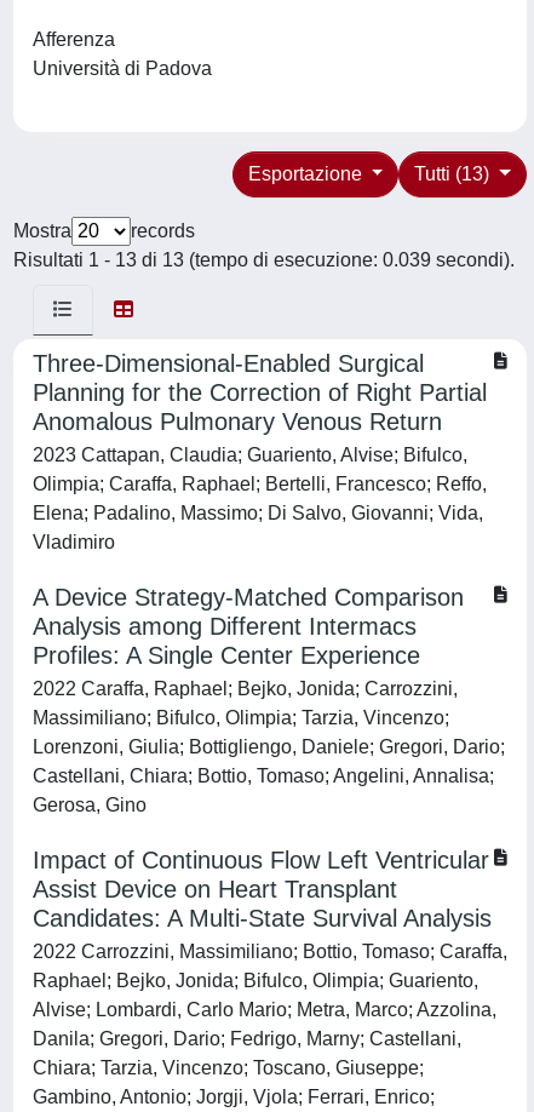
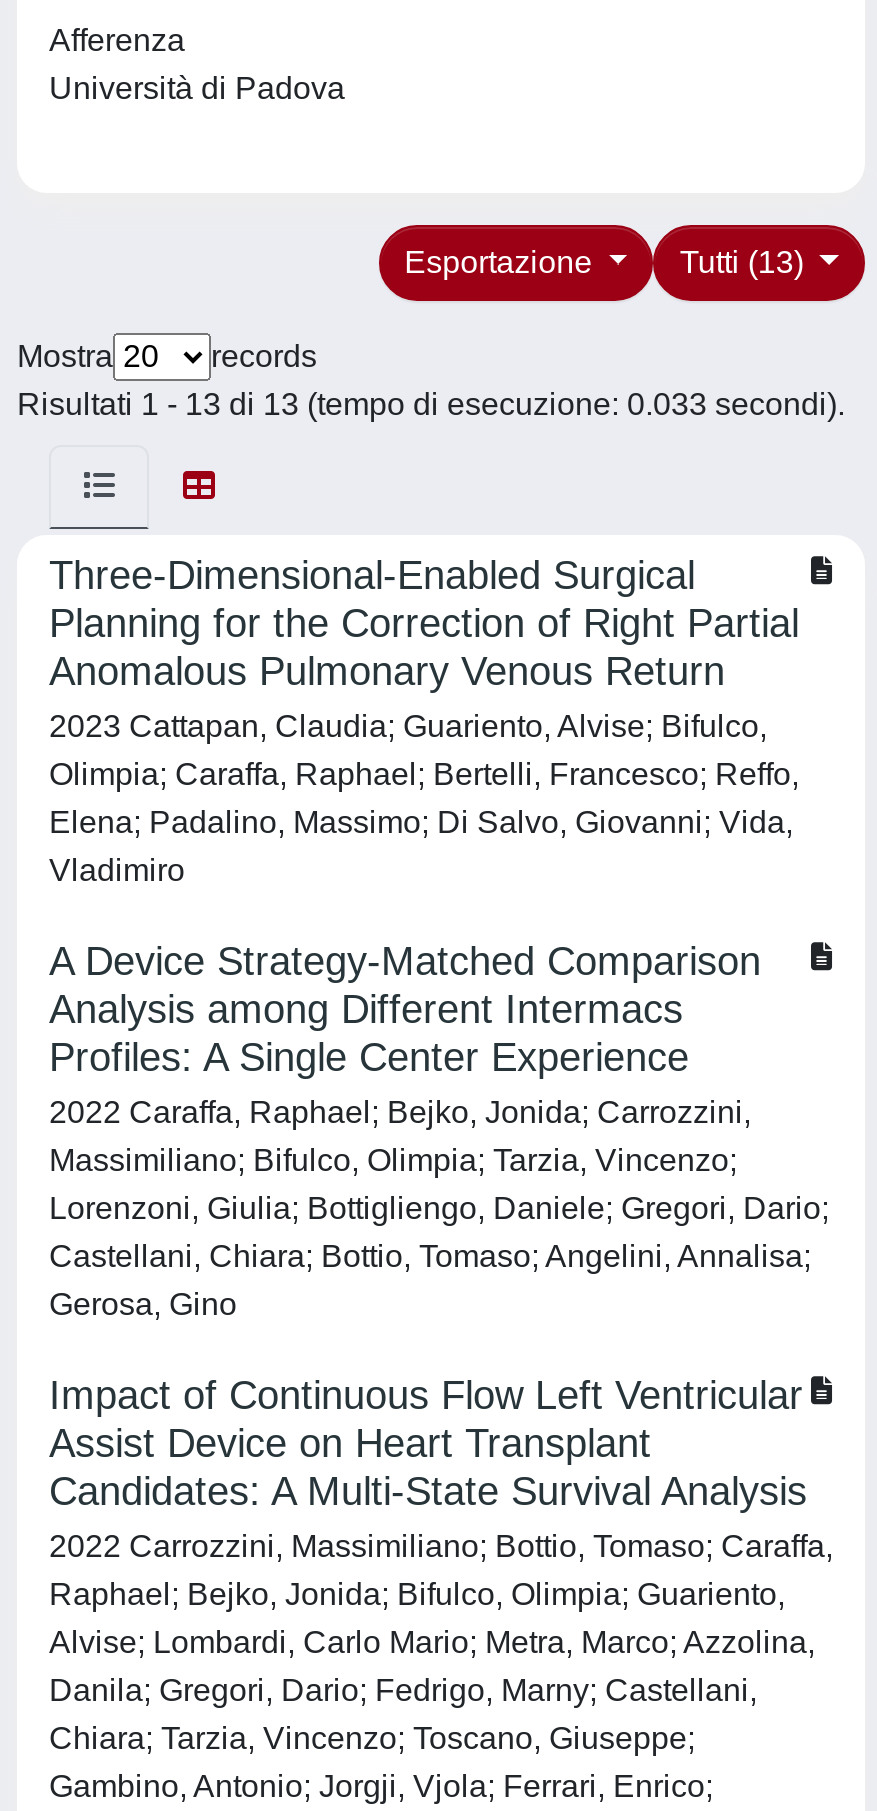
[13,250,515,270] Risultati 1 - 13 di 13 (tempo di esecuzione: 0.039 secondi). -> [17,387,845,421] Risultati 1 - 13 di 13 (tempo di esecuzione: 0.033 secondi).

